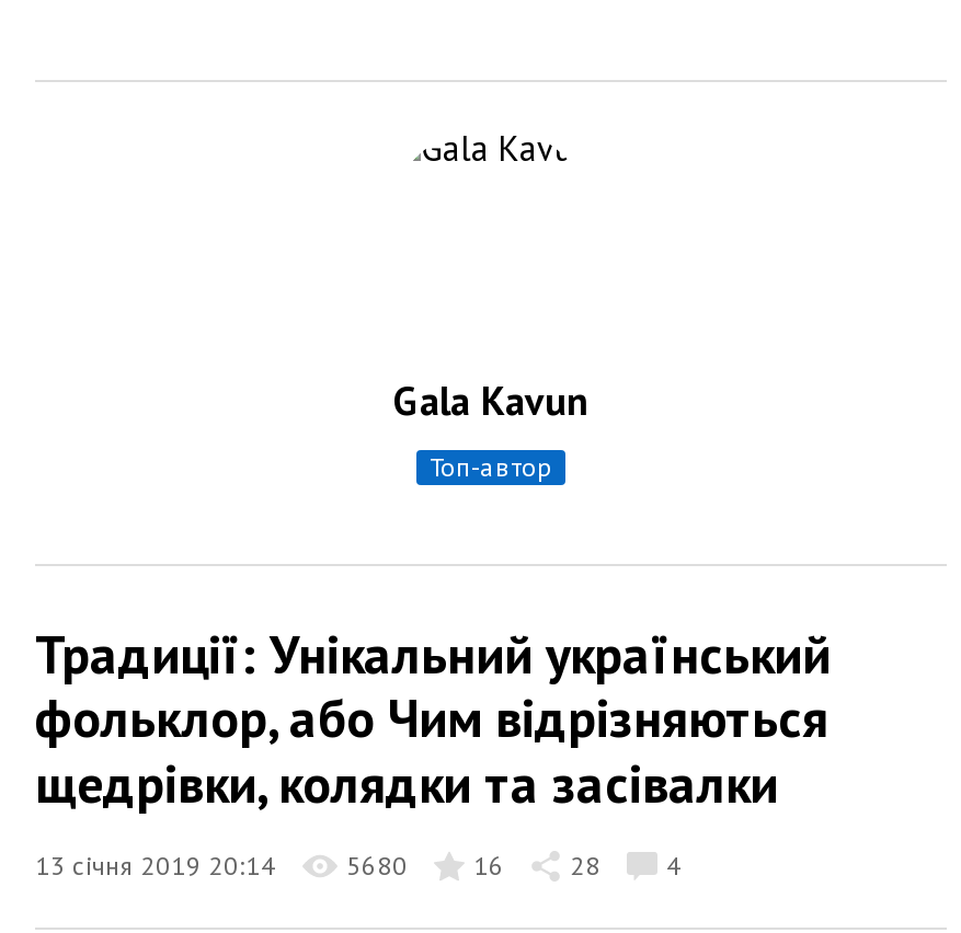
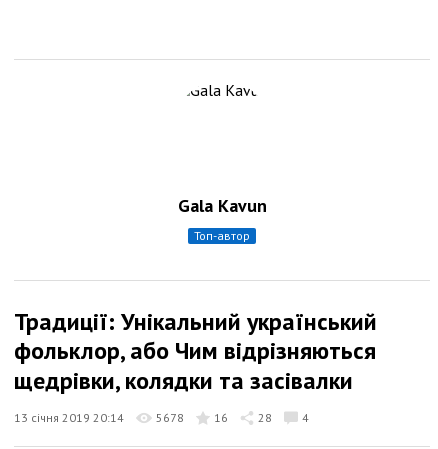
[346,848,682,880] 5680 16 28 4 -> [156,409,309,424] 5678 16 28 4

